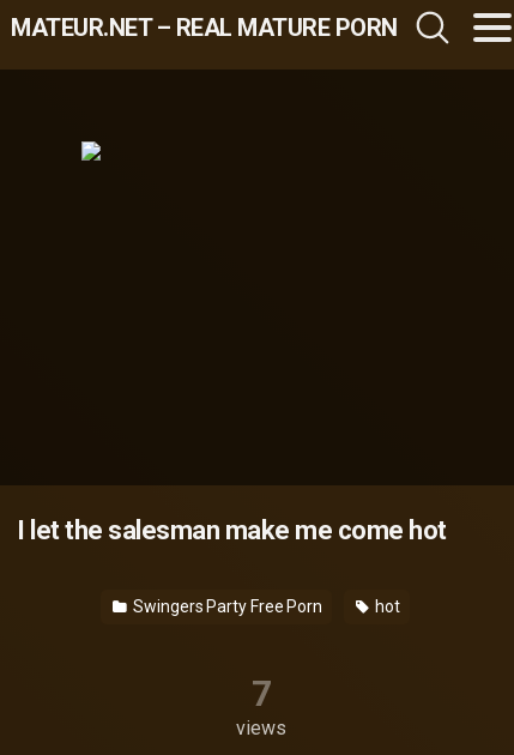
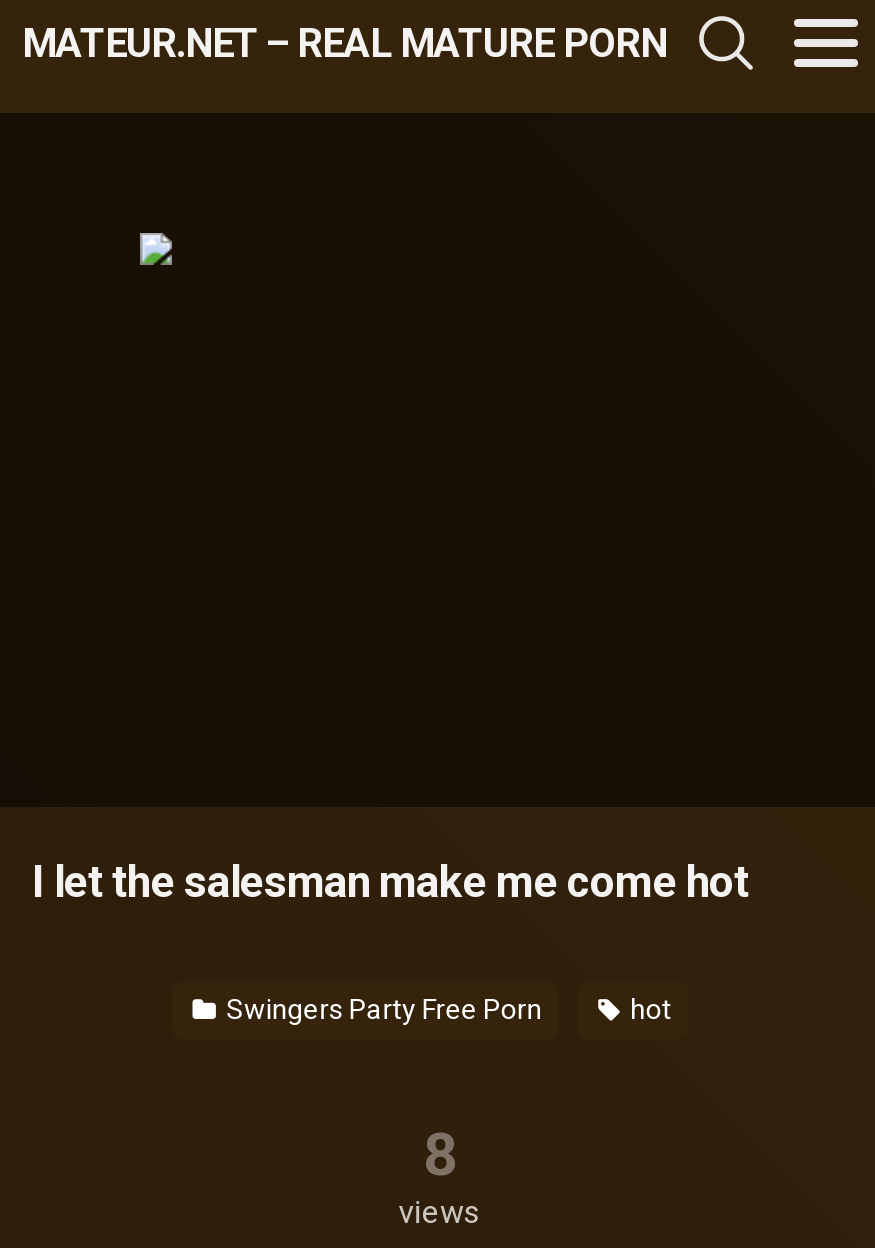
[251,672,271,714] 7 -> [423,1119,457,1189] 8

